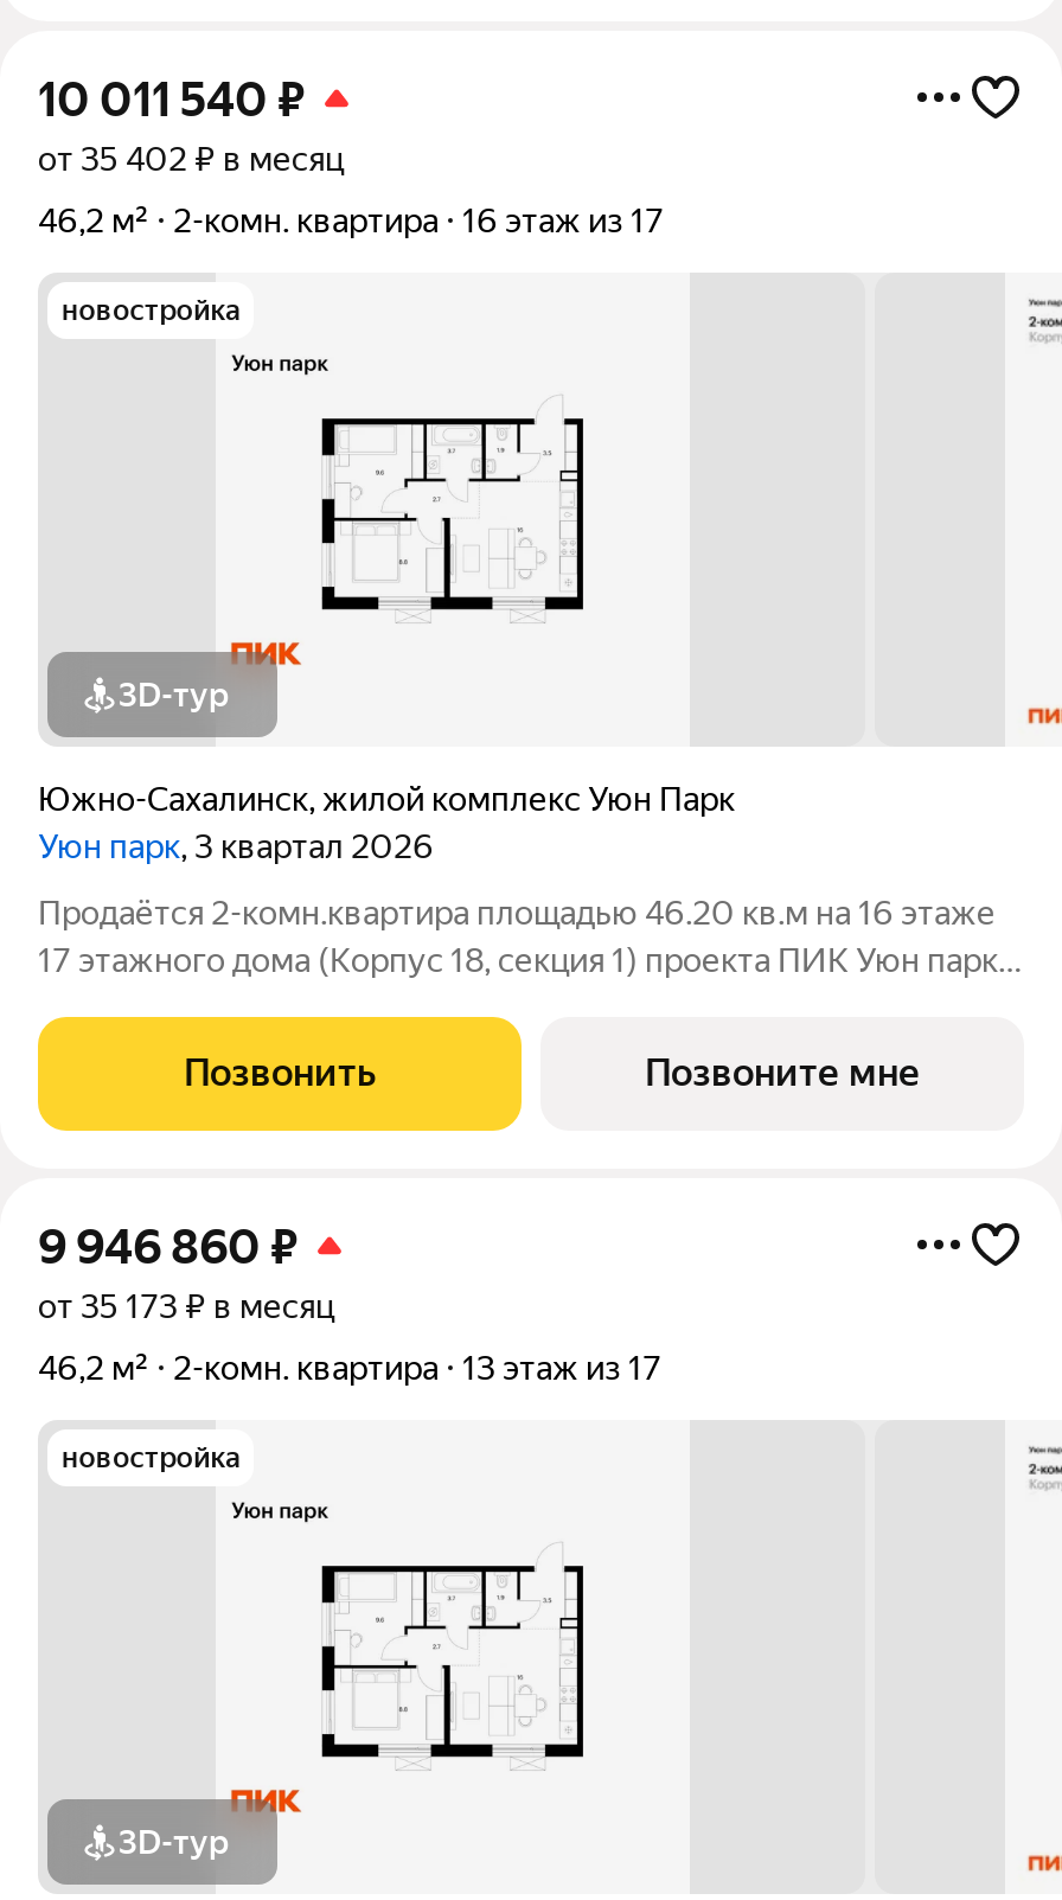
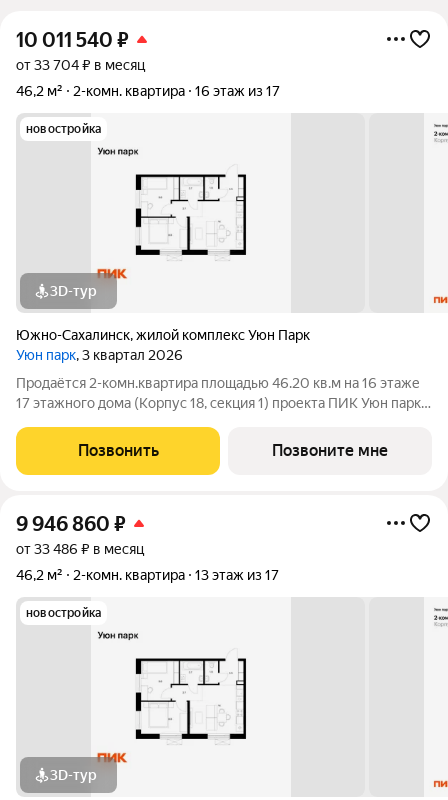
[38,140,344,178] от 35 402 ₽ в месяц -> [16,57,145,73] от 33 704 ₽ в месяц
[38,1287,334,1325] от 35 173 ₽ в месяц -> [16,541,144,557] от 33 486 ₽ в месяц

